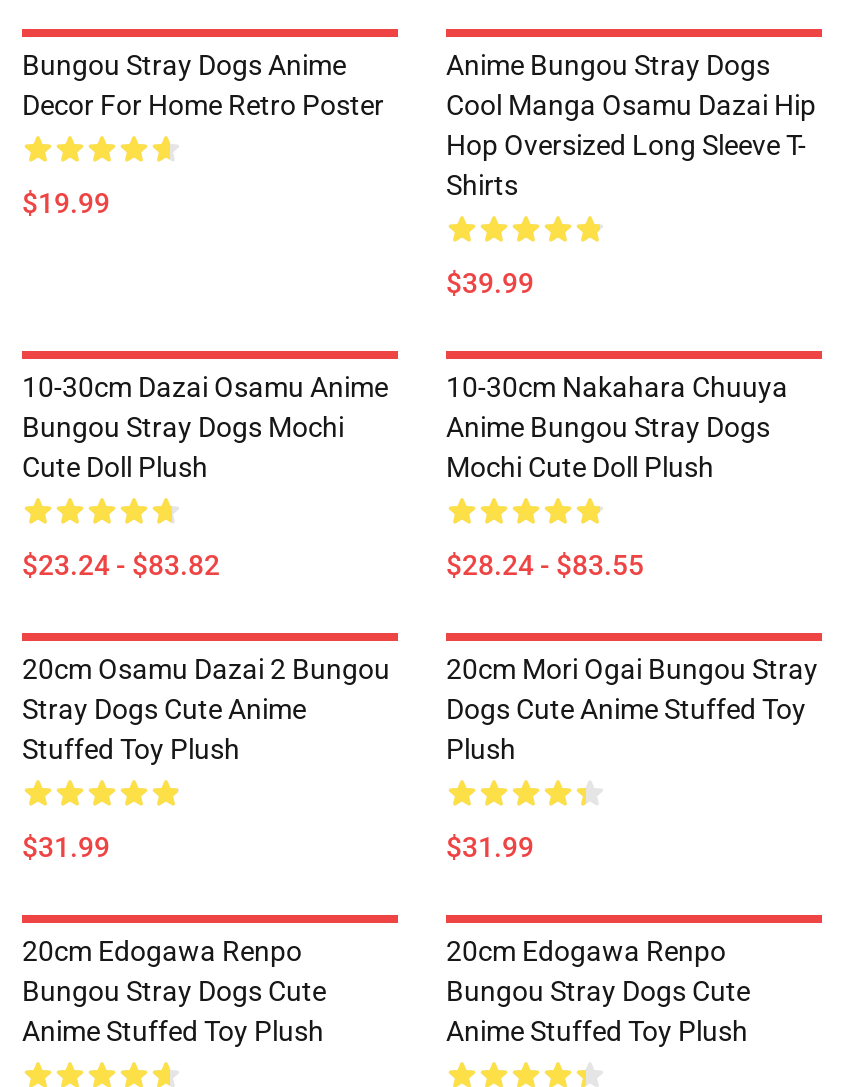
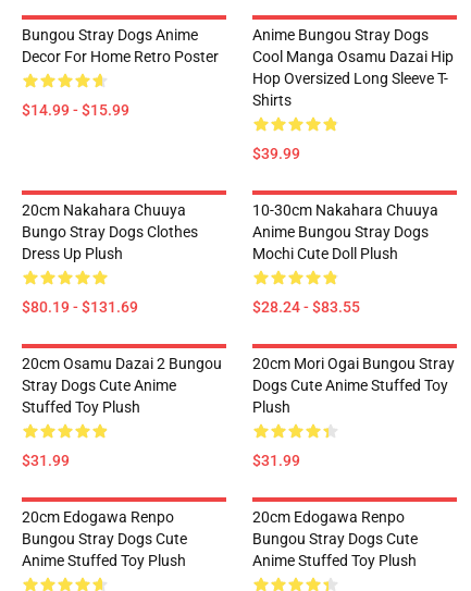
[22,187,110,219] $19.99 -> [22,101,129,119] $14.99 - $15.99
[22,371,388,483] 10-30cm Dazai Osamu Anime | Bungou Stray Dogs Mochi | Cute Doll Plush -> [22,201,198,262] 20cm Nakahara Chuuya | Bungo Stray Dogs Clothes | Dress Up Plush
[22,549,220,581] $23.24 - $83.82 -> [22,298,138,316] $80.19 - $131.69

